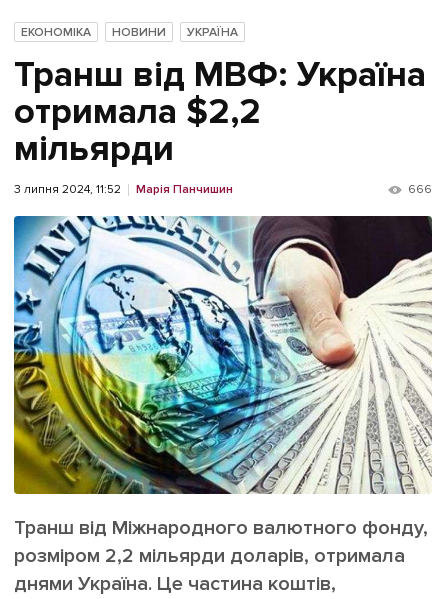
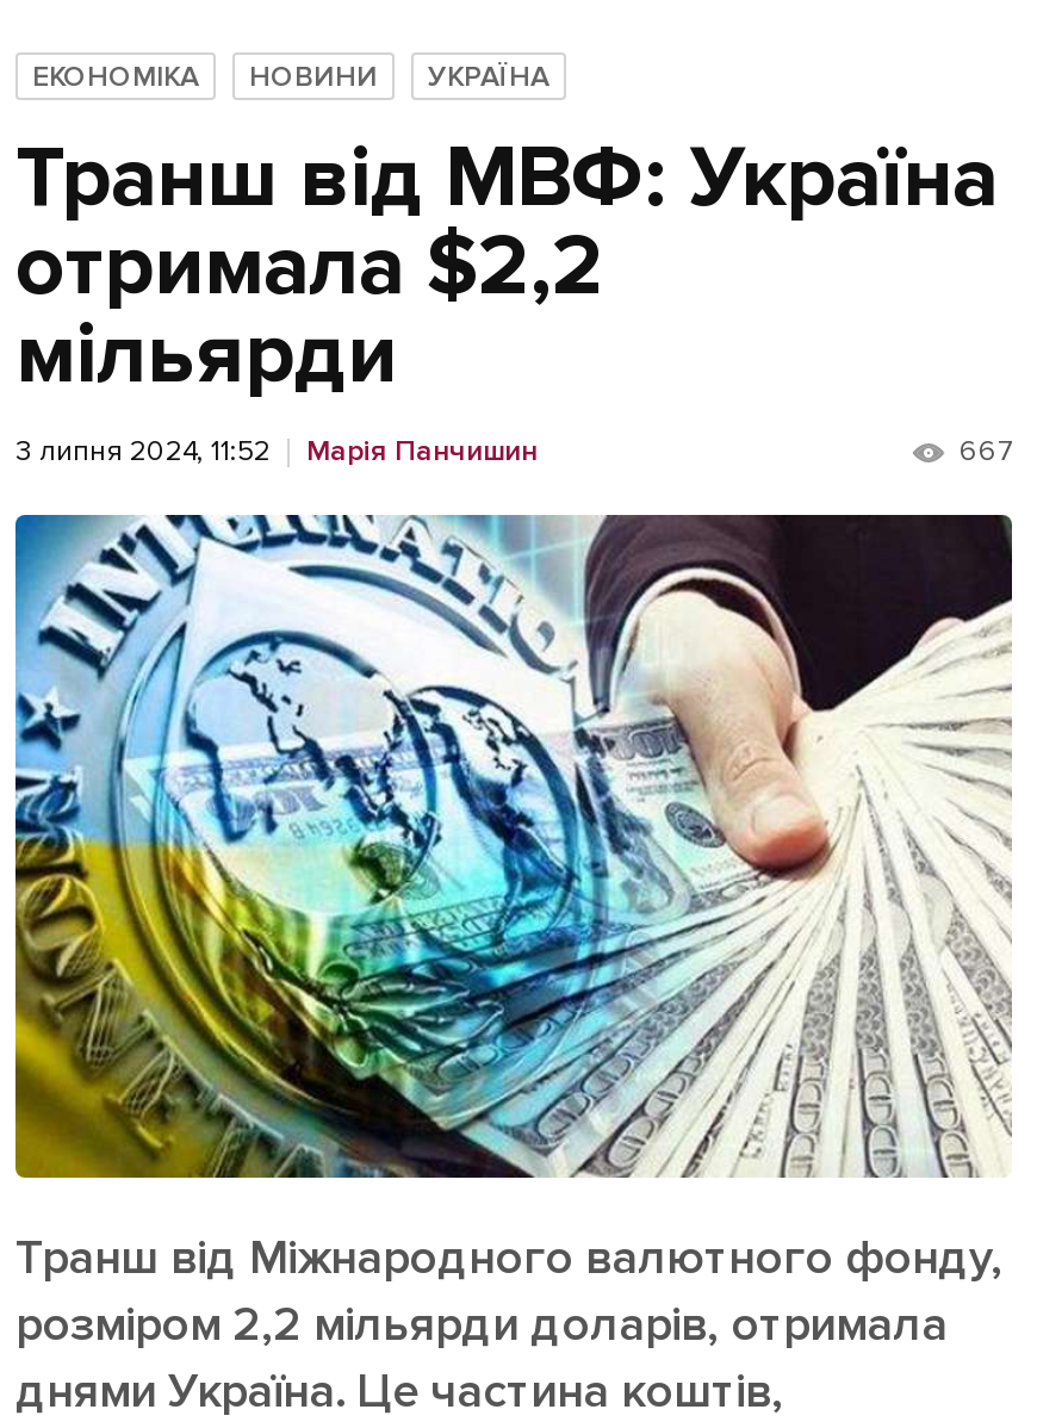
[408,182,432,197] 666 -> [960,434,1012,470] 667

